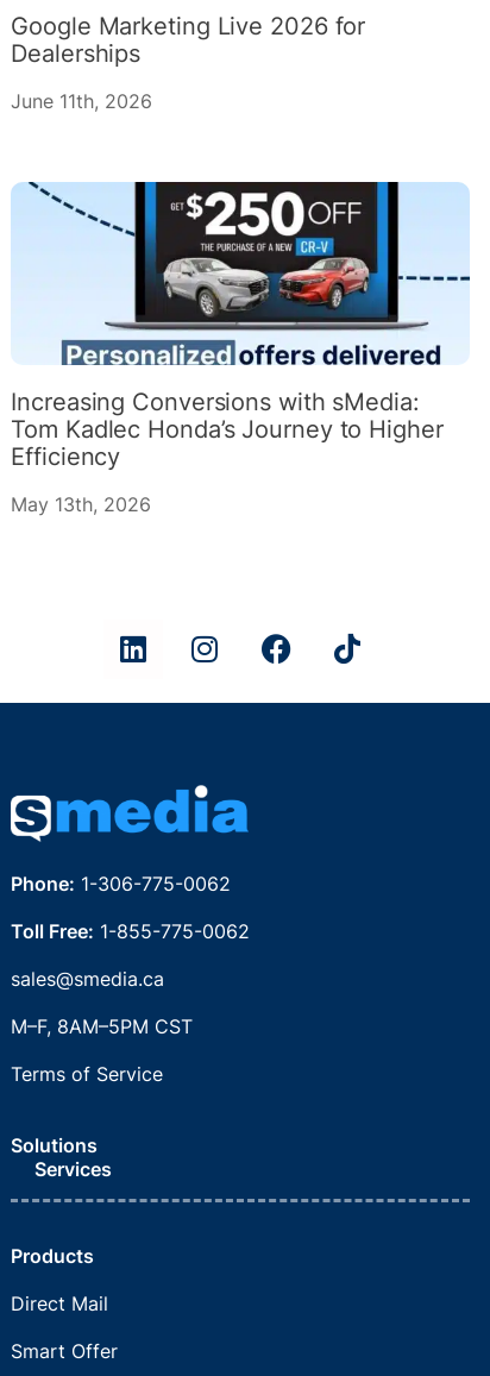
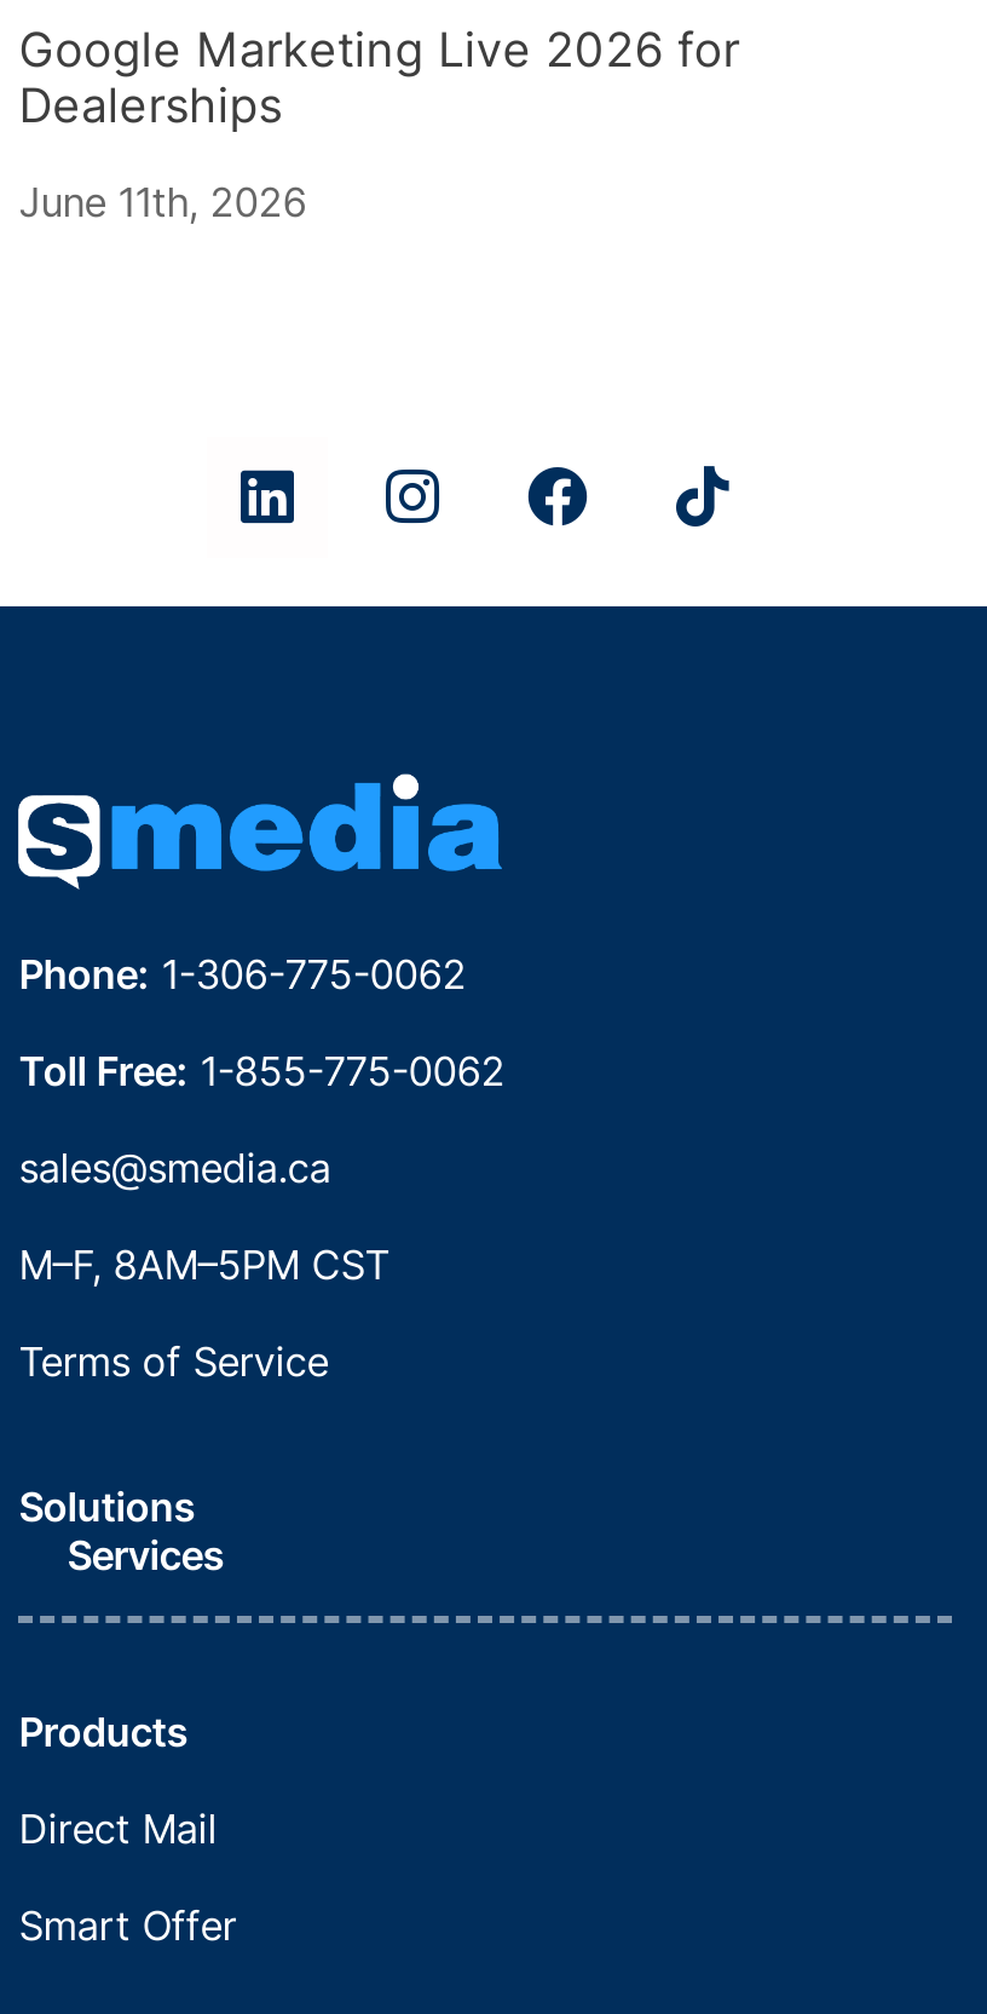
[11,181,471,516] [image] | Increasing Conversions with sMedia: | Tom Kadlec Honda’s Journey to Higher | Efficiency | May 13th, 2026 -> none

